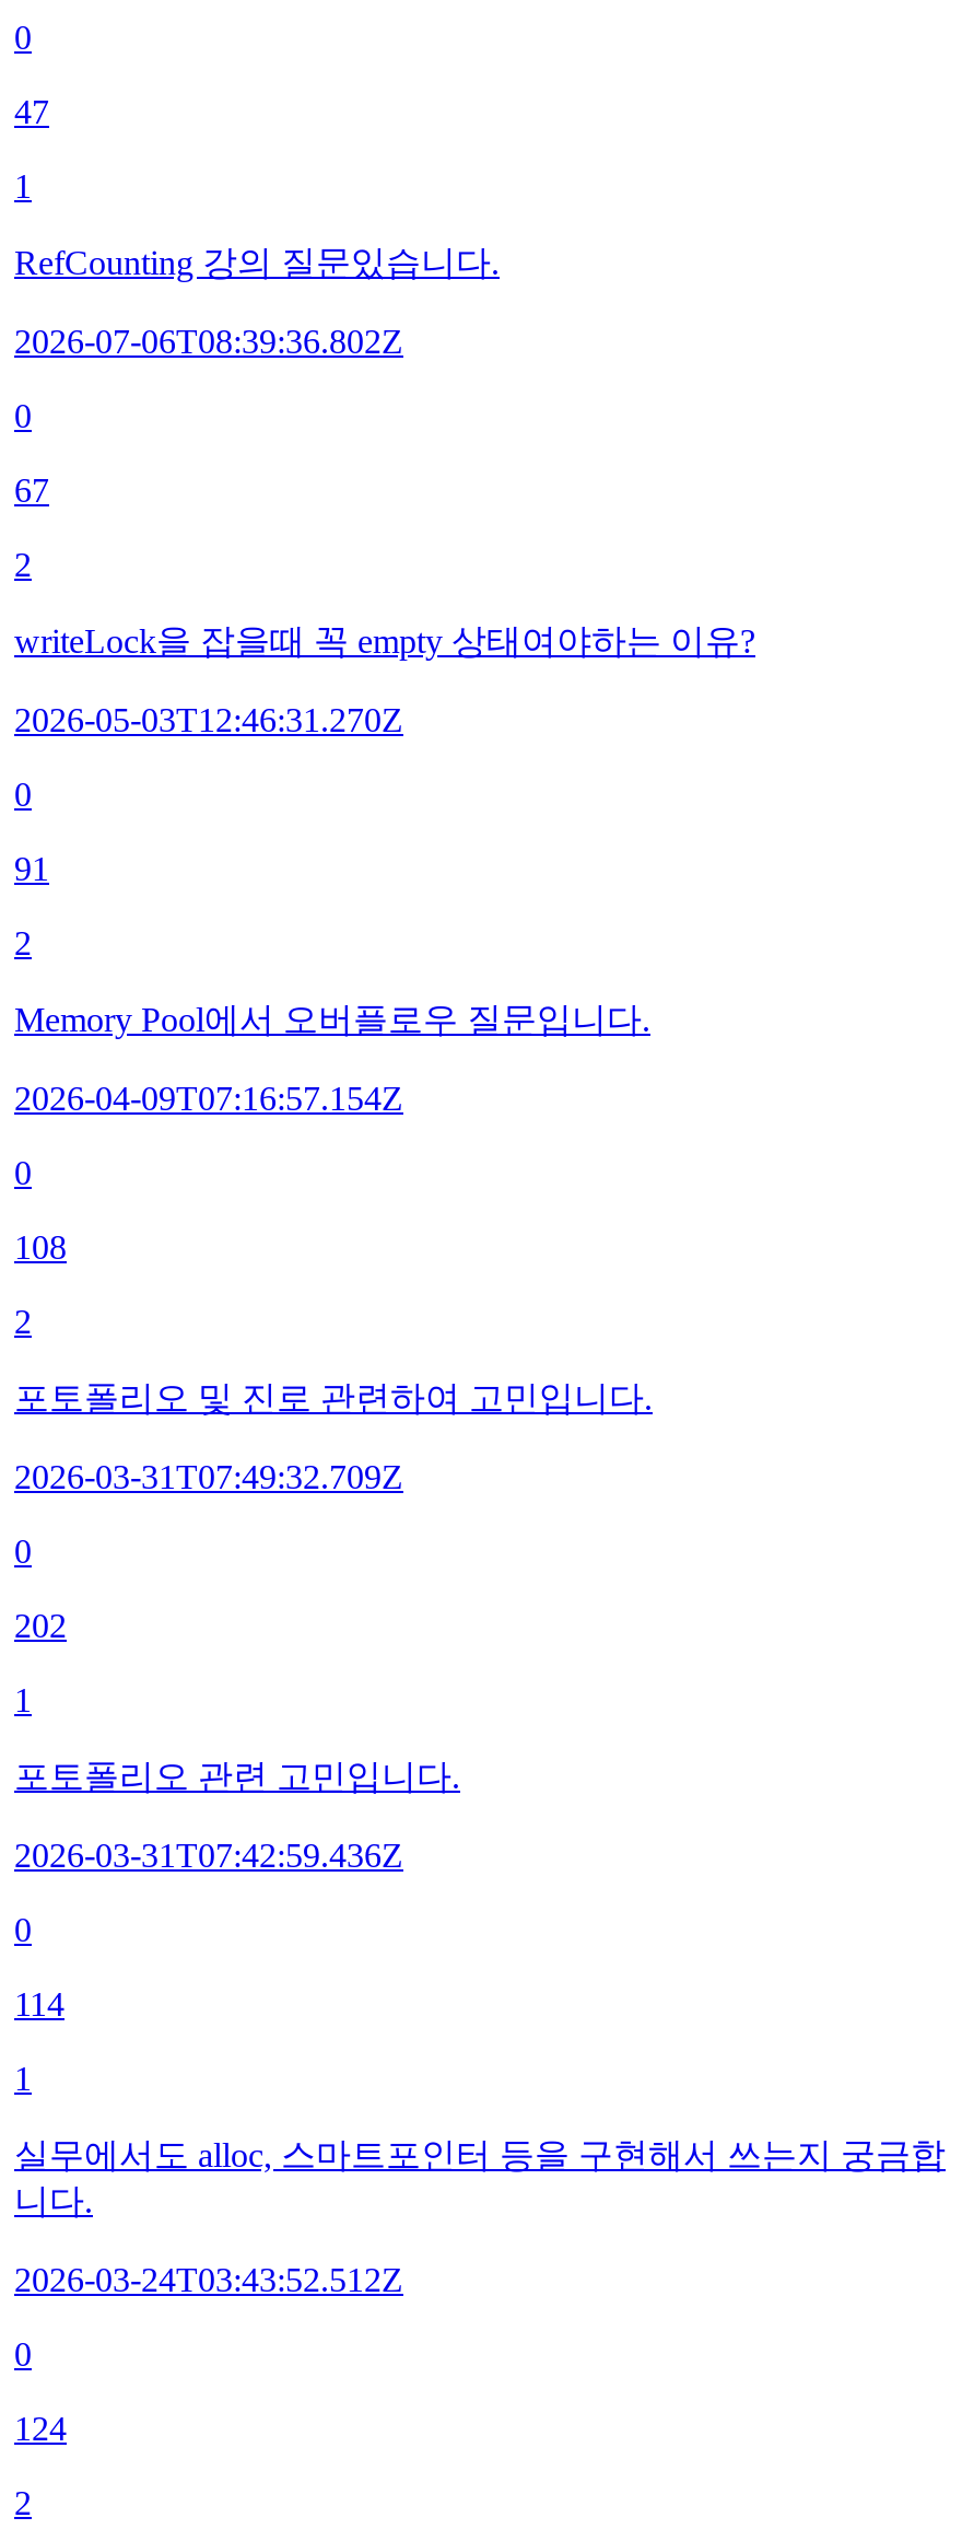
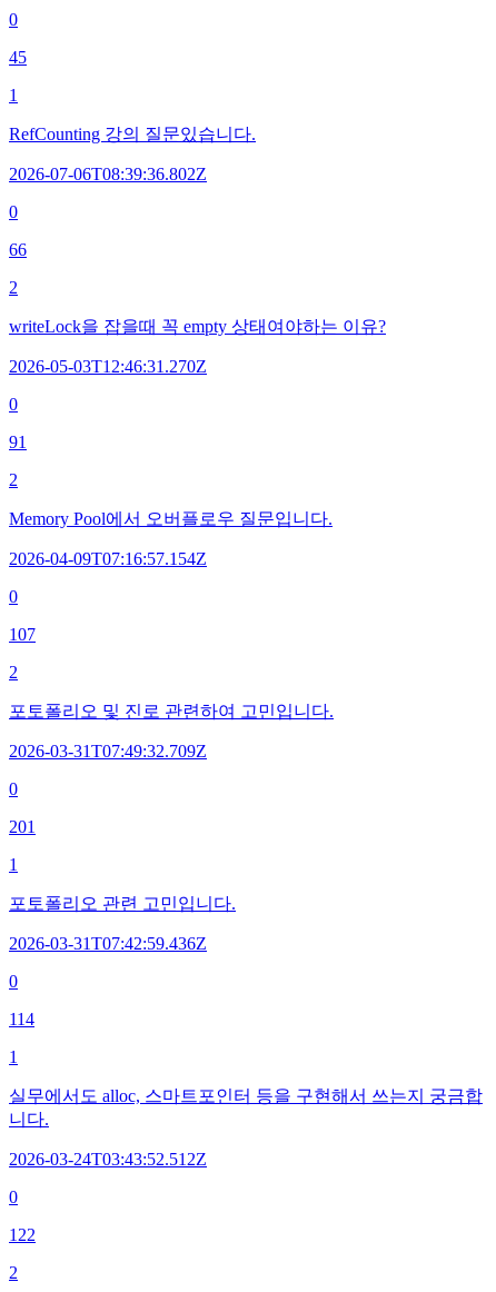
[14,93,49,130] 47 -> [9,48,27,67] 45
[14,471,49,508] 67 -> [9,240,27,259] 66
[14,1228,67,1265] 108 -> [9,625,36,644] 107
[14,1607,67,1644] 202 -> [9,817,36,836] 201
[14,2410,67,2447] 124 -> [9,1225,36,1244] 122

